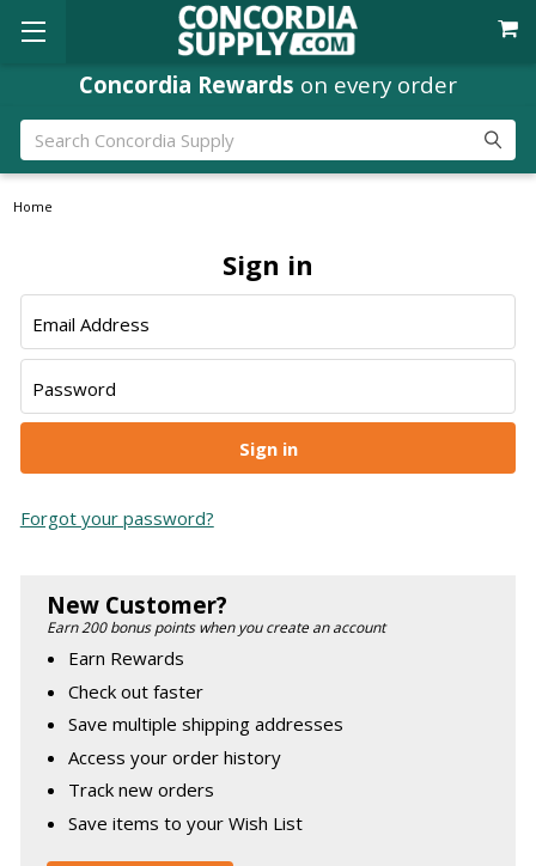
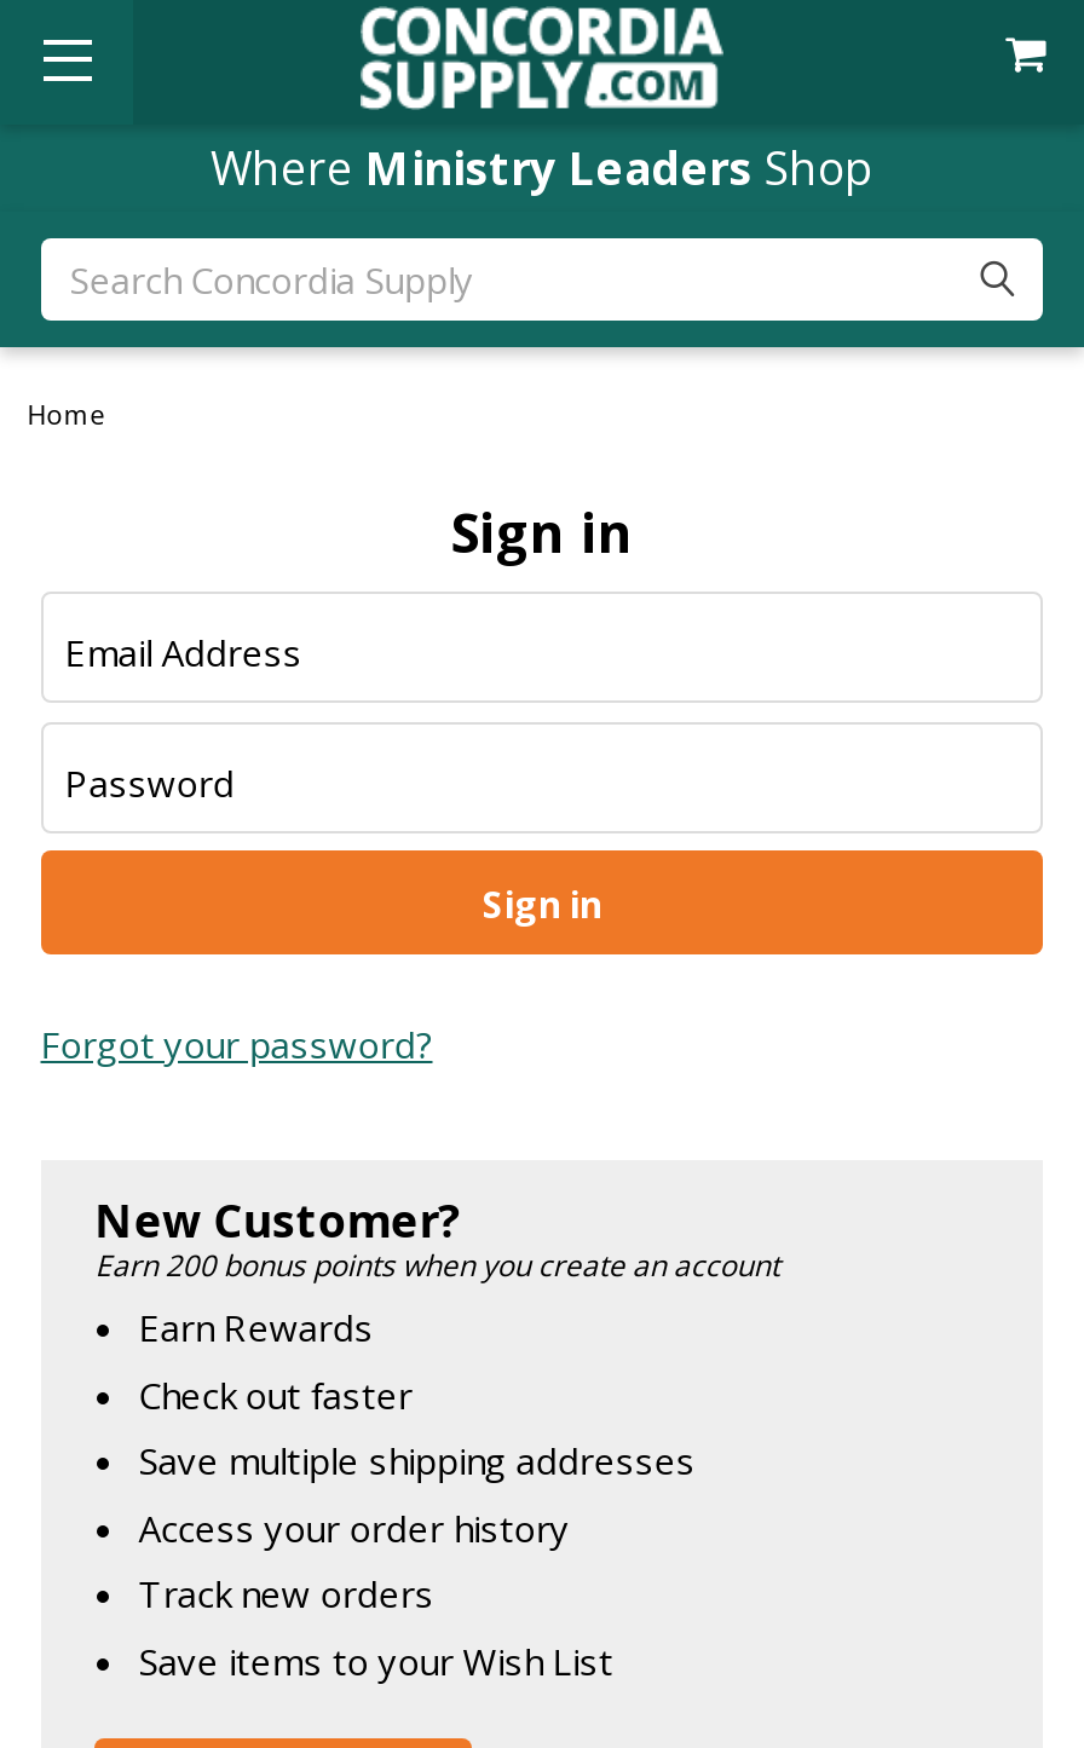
[79,69,457,99] Concordia Rewards on every order -> [211,135,873,196] Where Ministry Leaders Shop

